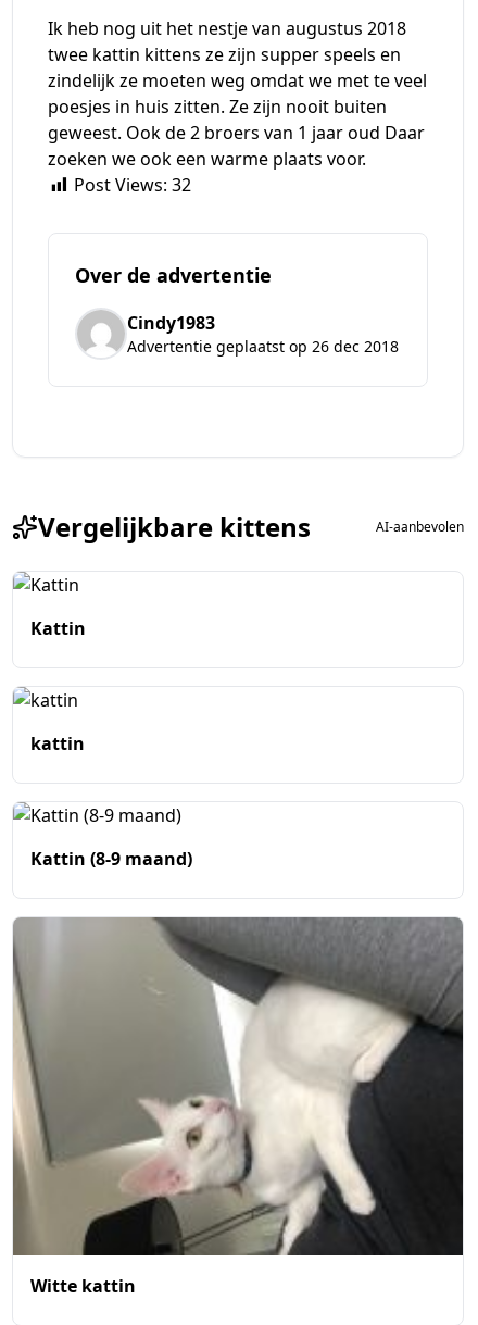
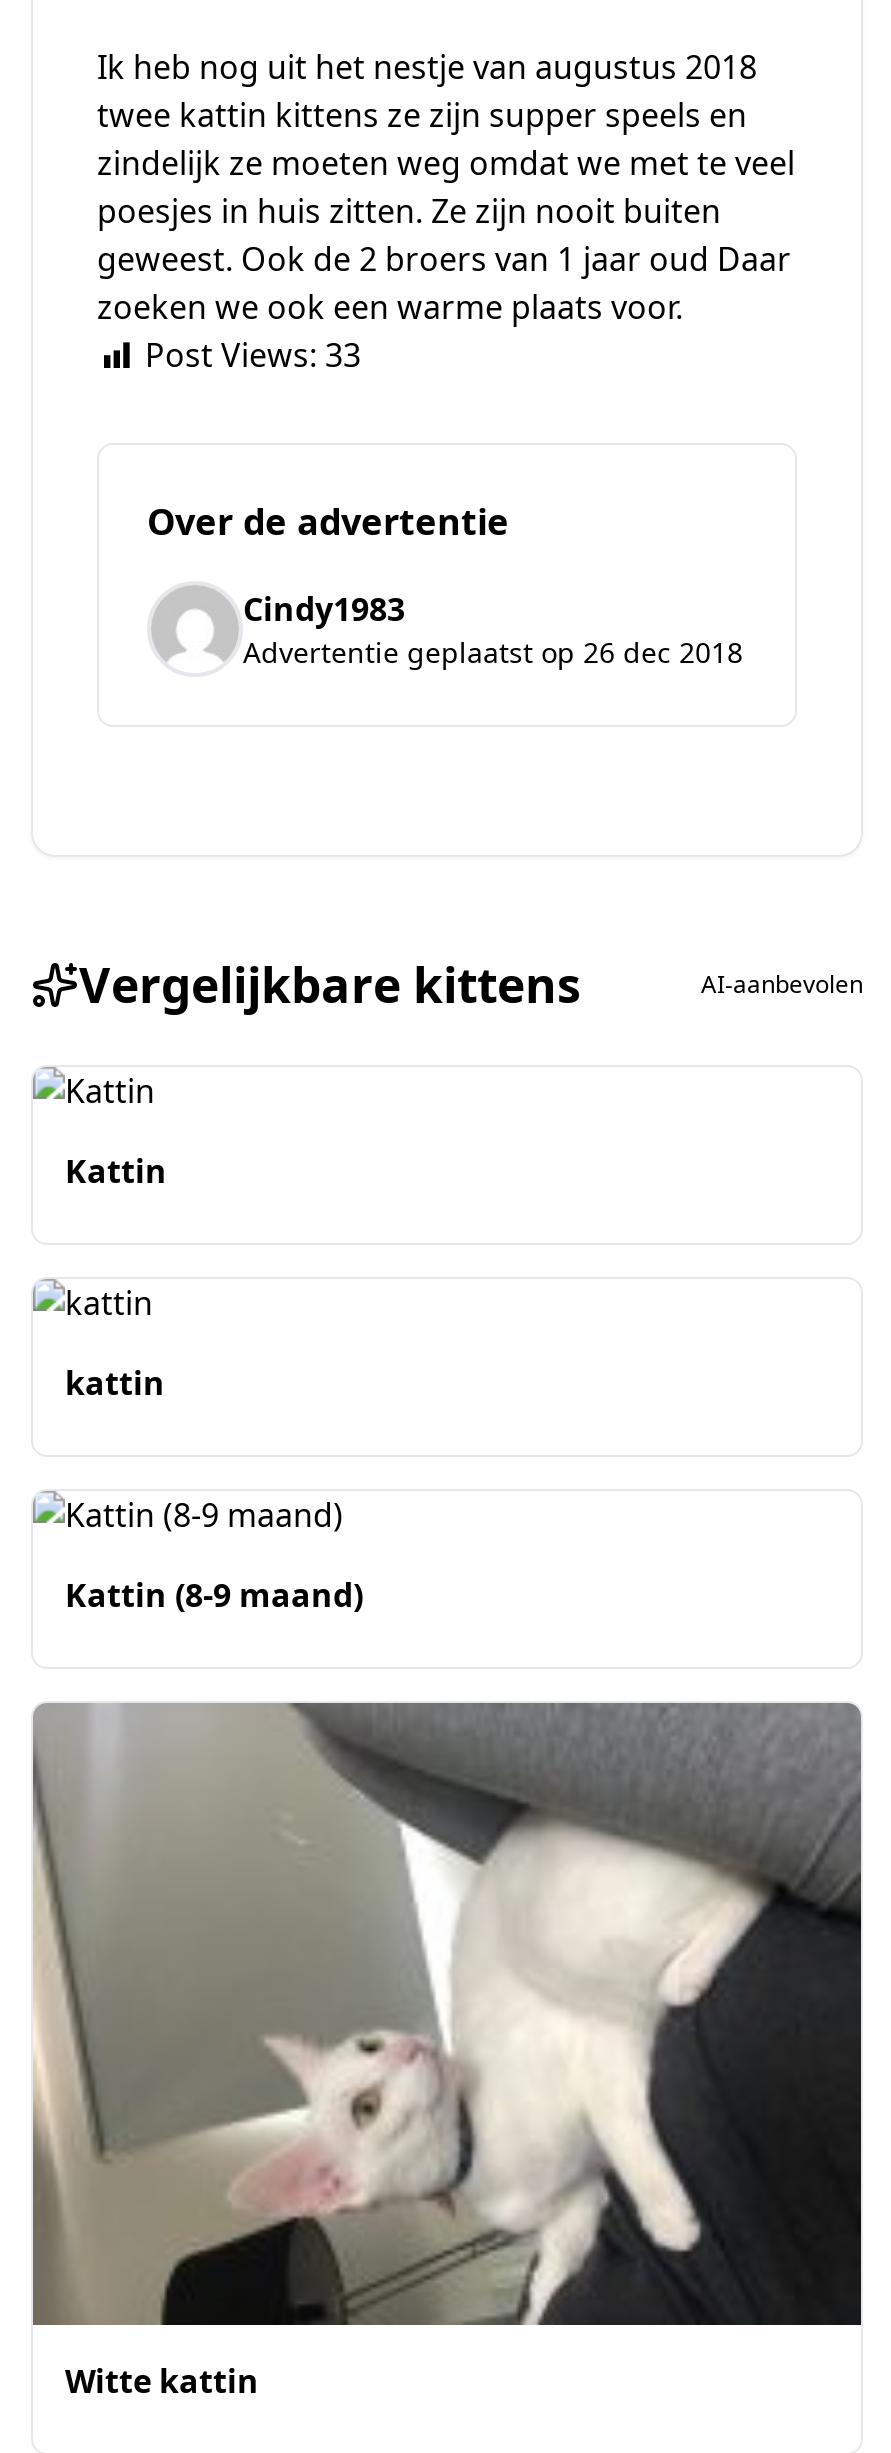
[74,173,191,197] Post Views: 32 -> [145,333,361,377] Post Views: 33

